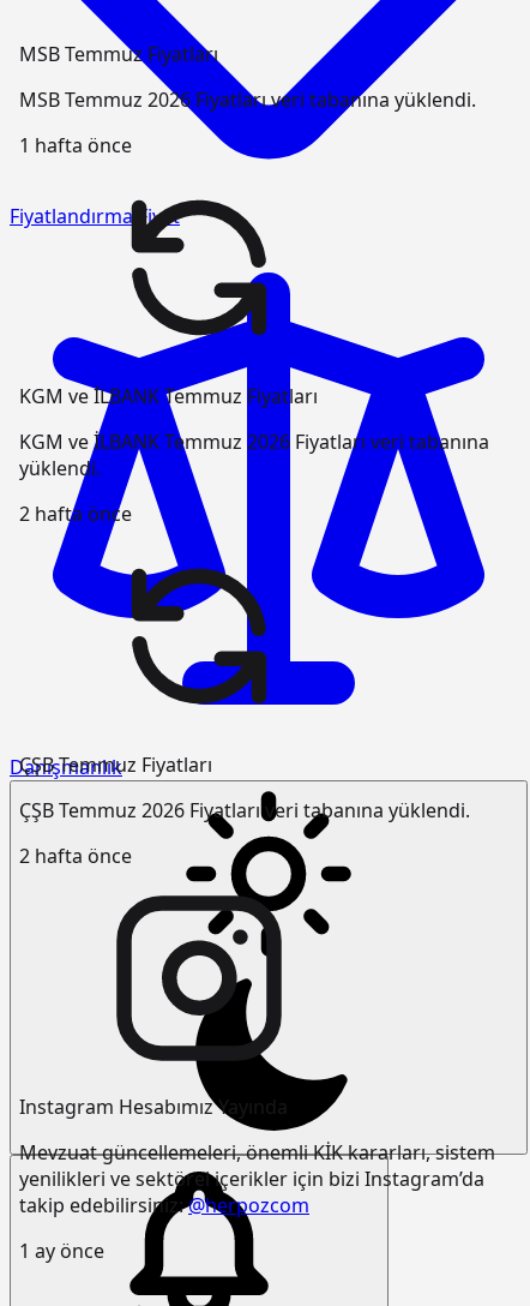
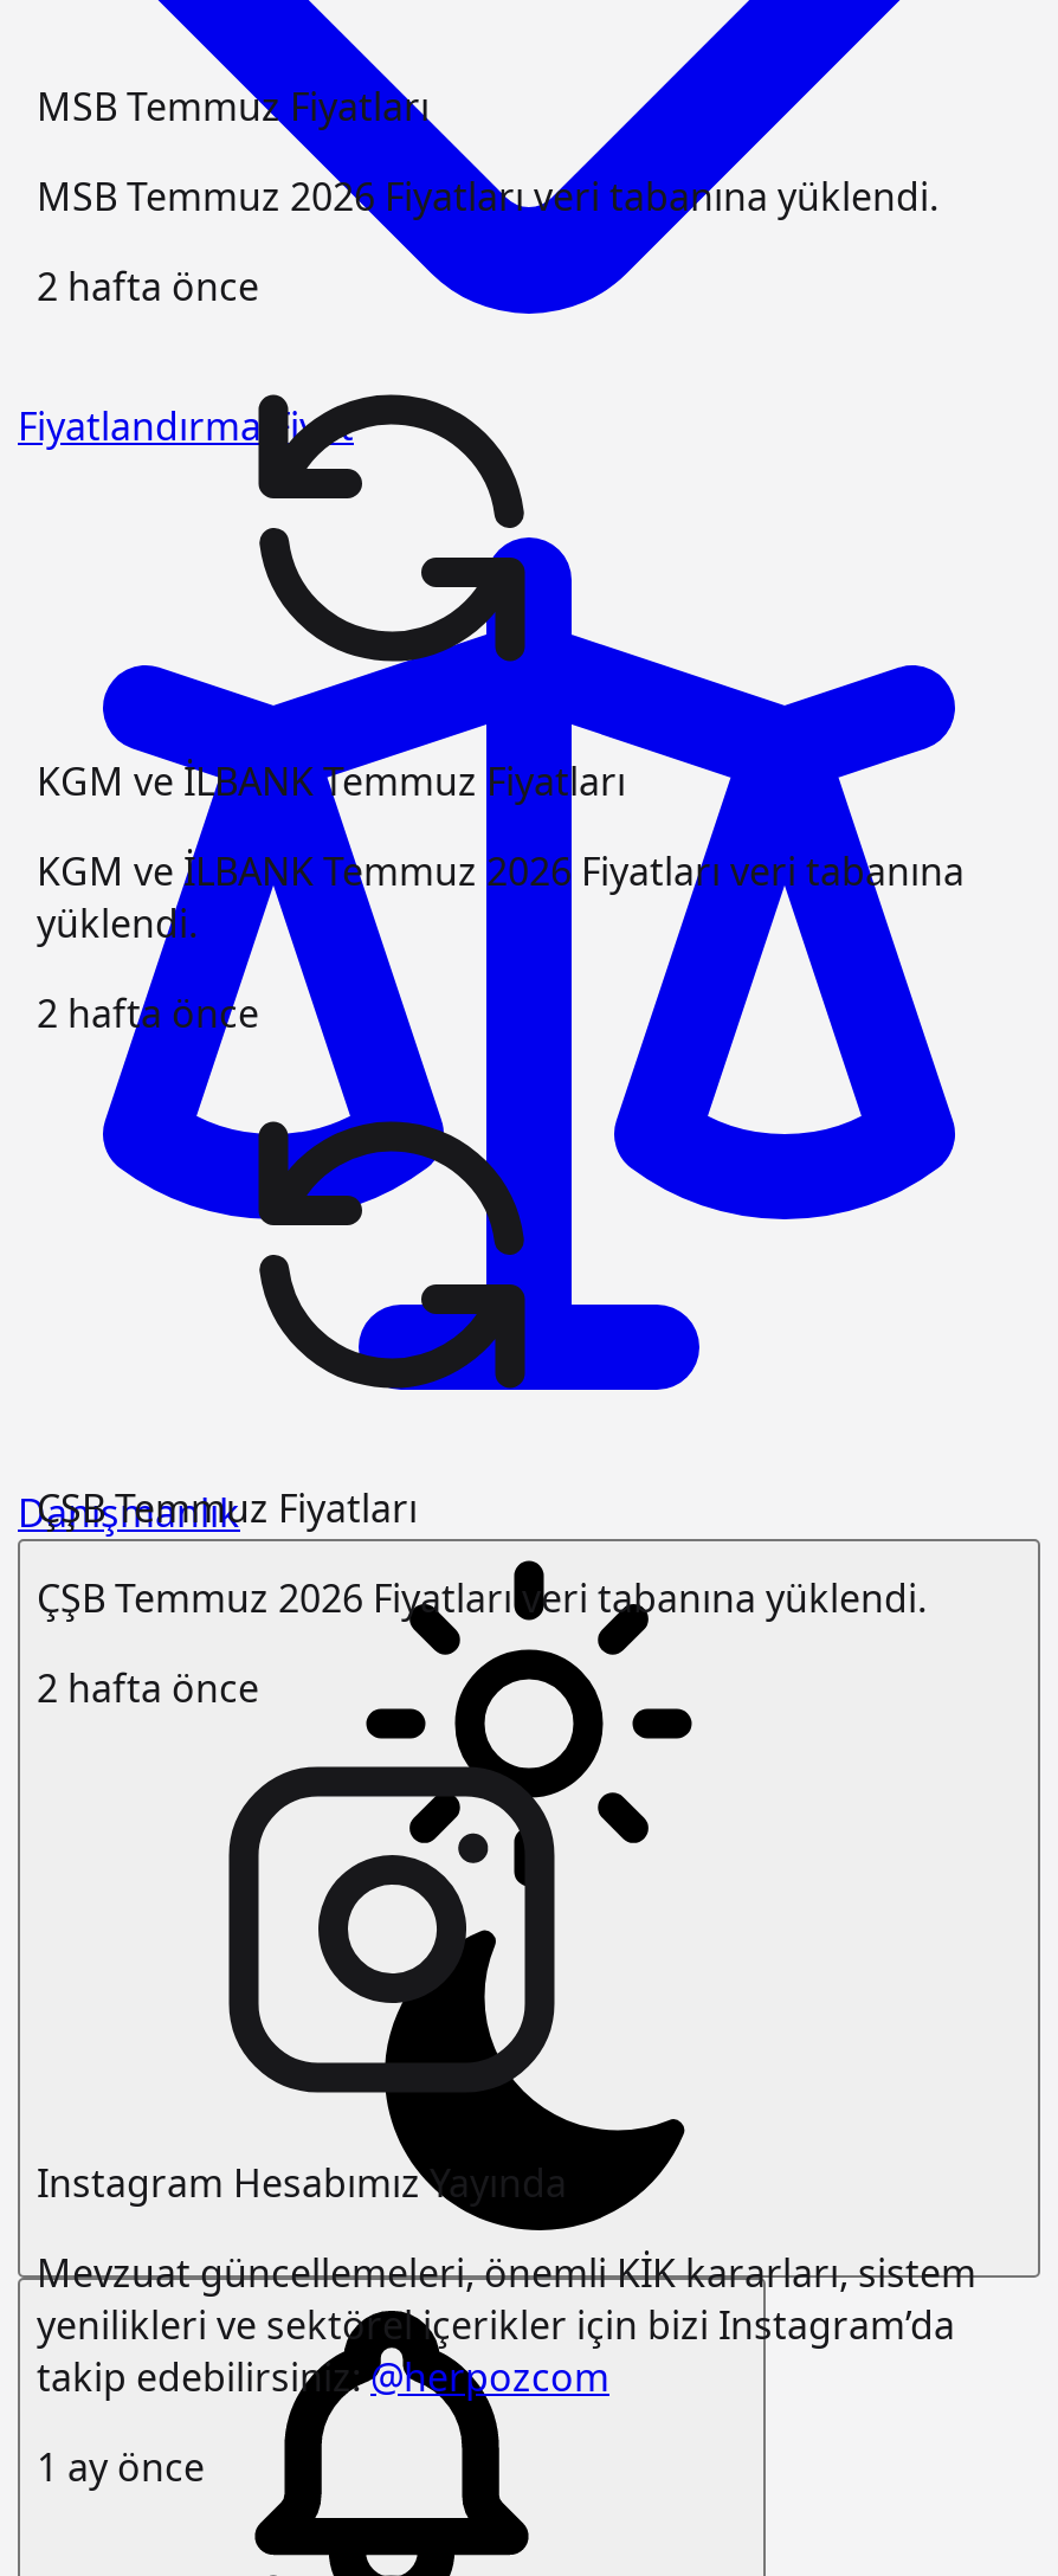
[19,133,132,159] 1 hafta önce -> [37,261,259,313] 2 hafta önce

